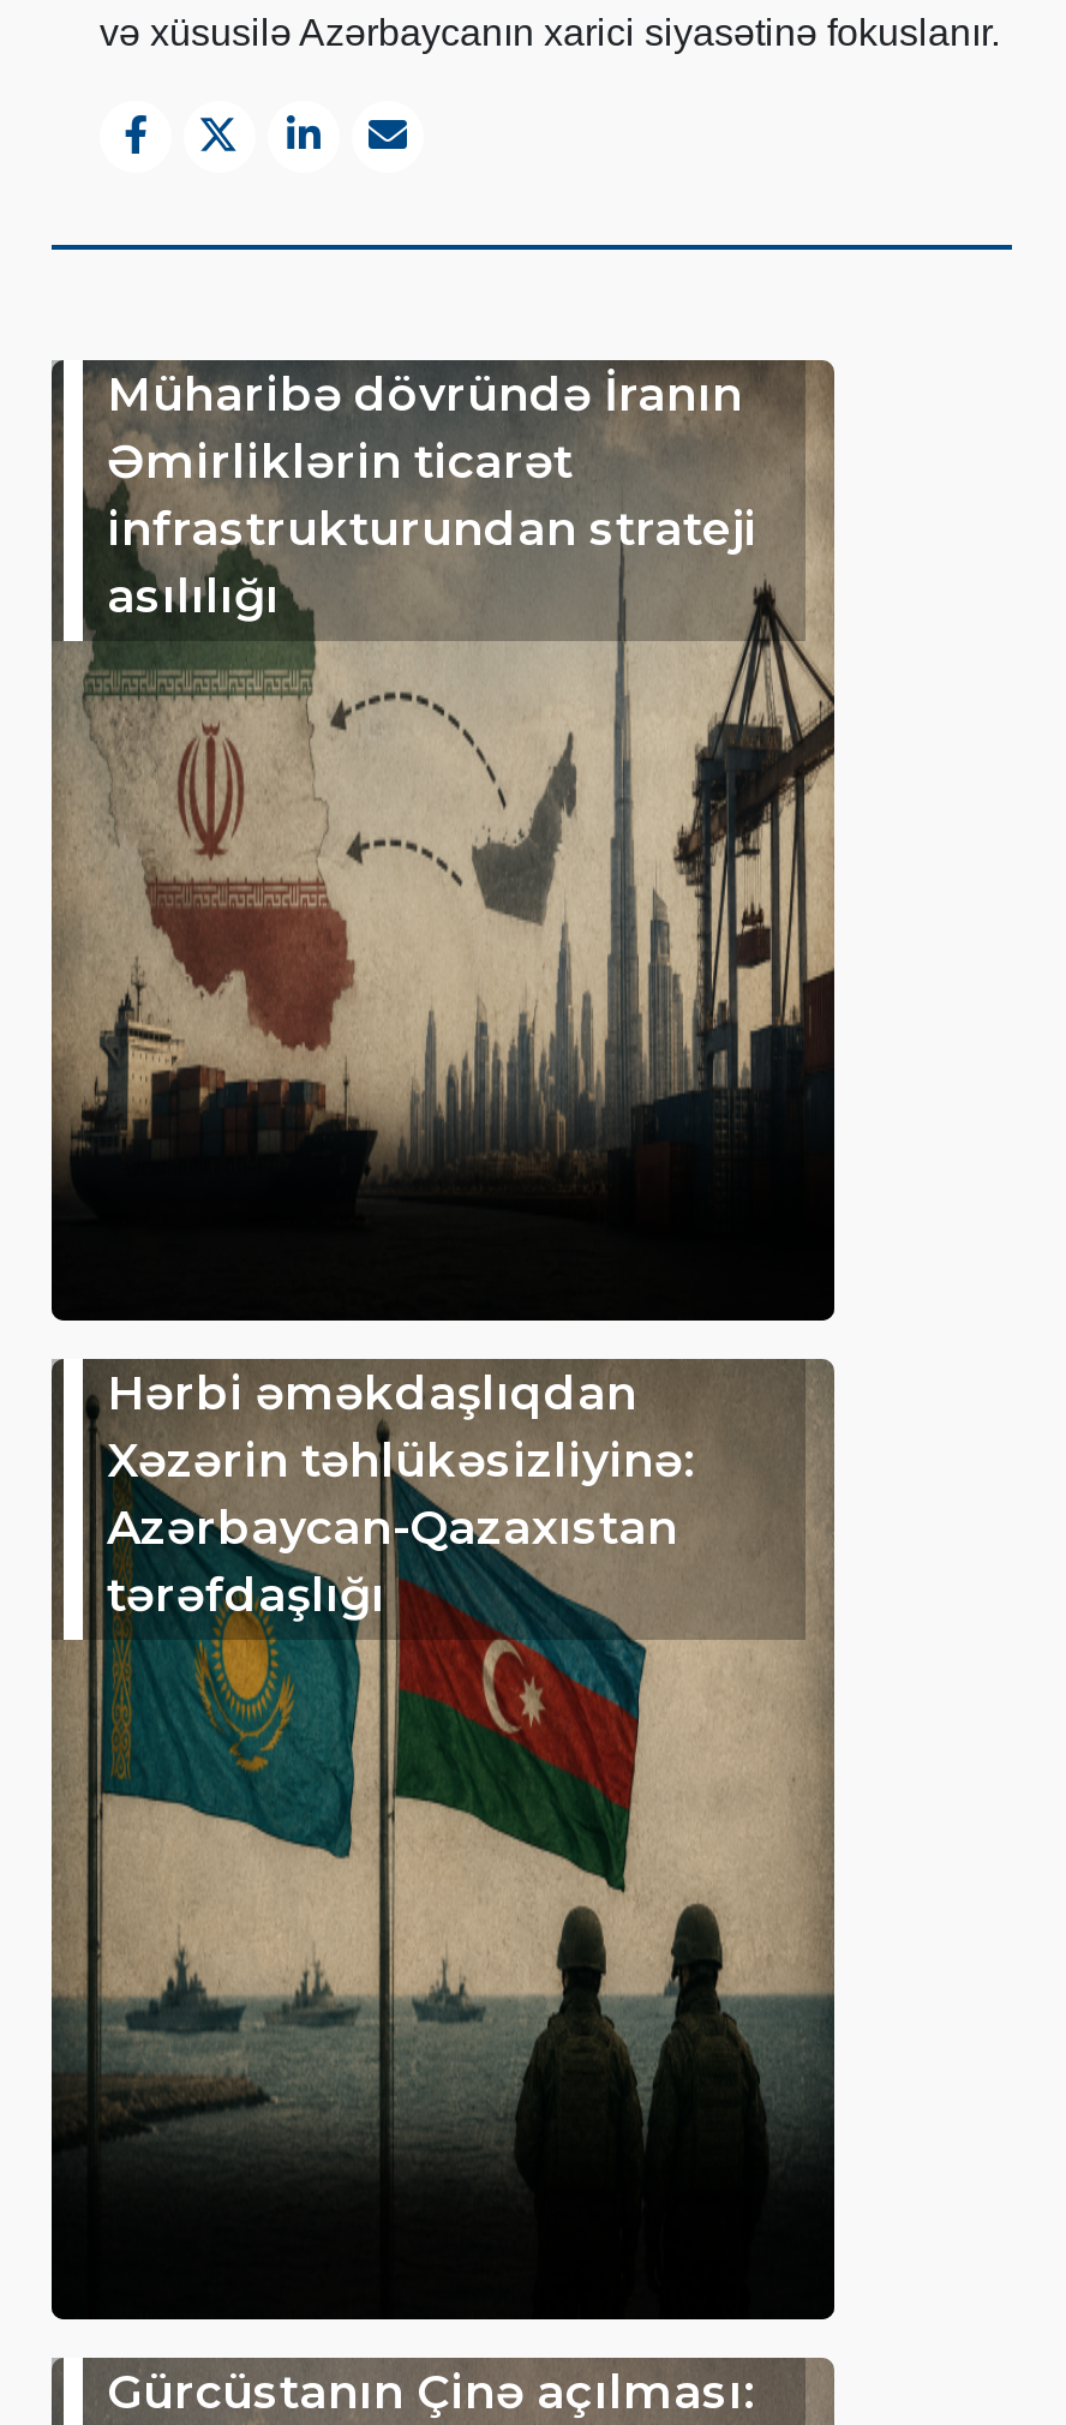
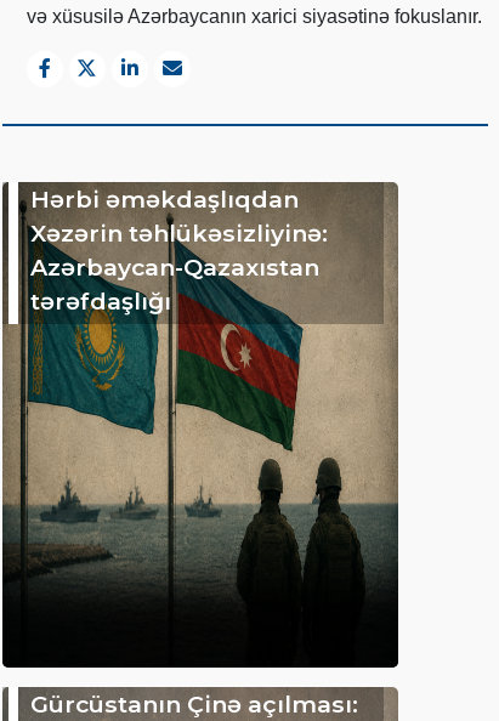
[52,364,834,1174] [image] | Müharibə dövründə İranın | Əmirliklərin ticarət | infrastrukturundan strateji | asılılığı -> none

